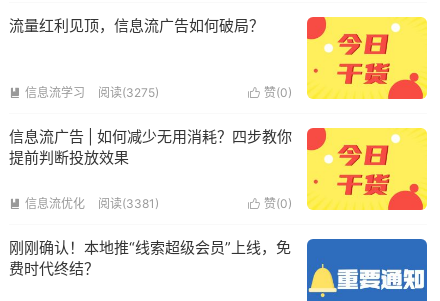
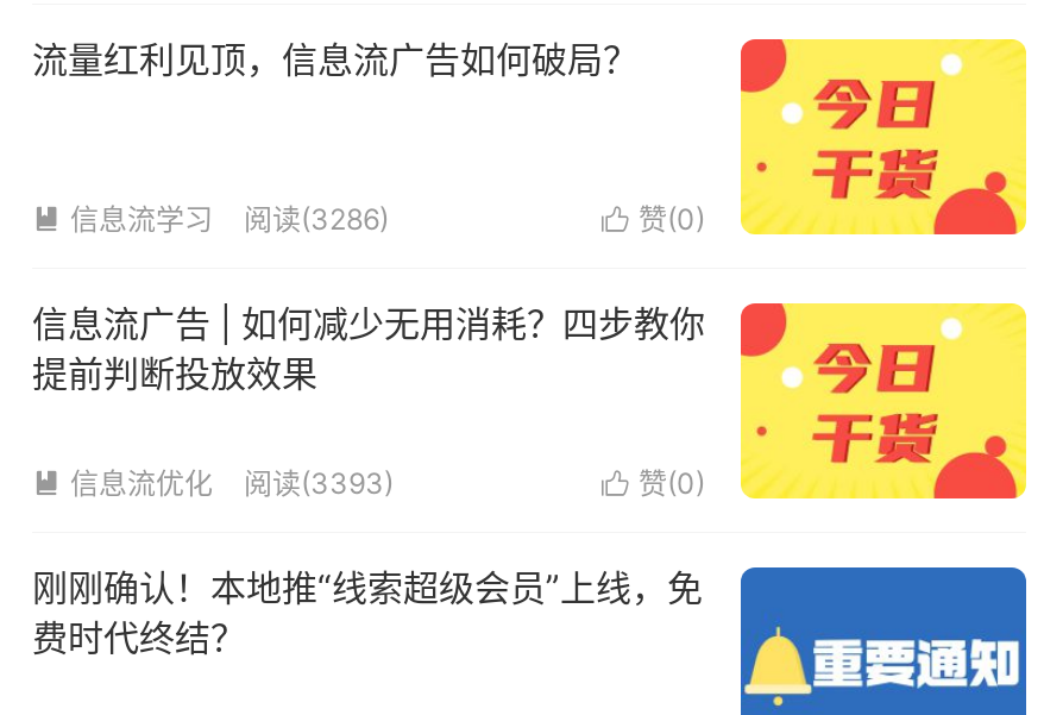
[98,85,159,100] 阅读(3275) -> [244,201,389,237] 阅读(3286)
[98,196,159,211] 阅读(3381) -> [244,465,394,501] 阅读(3393)

